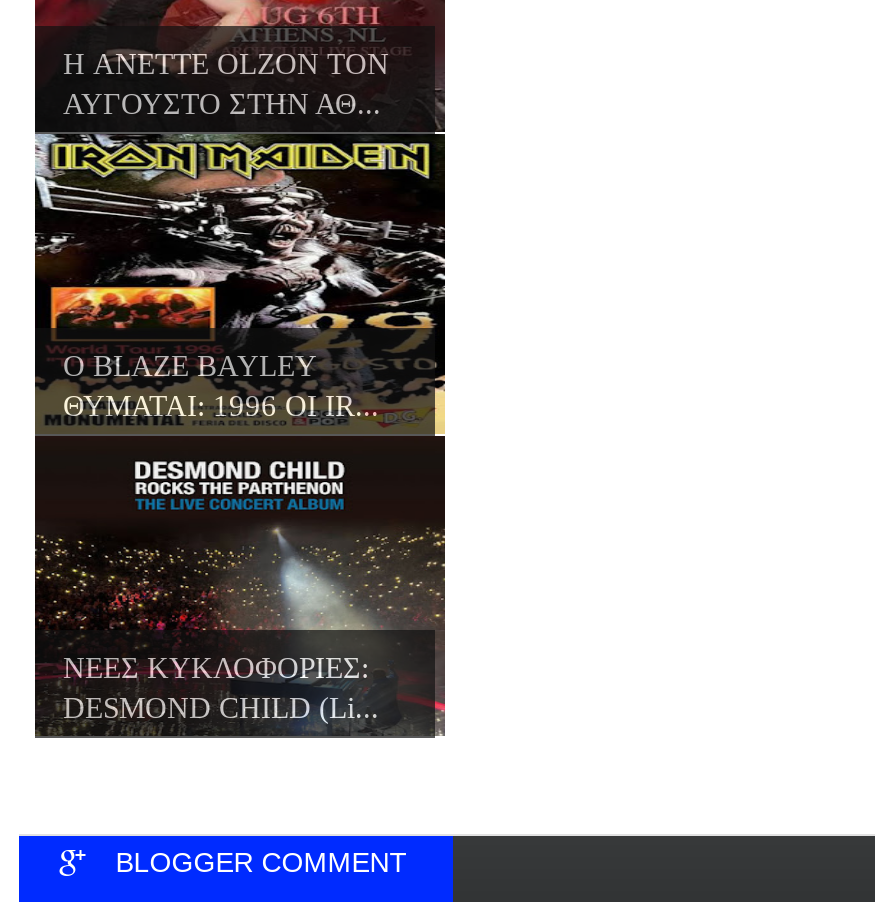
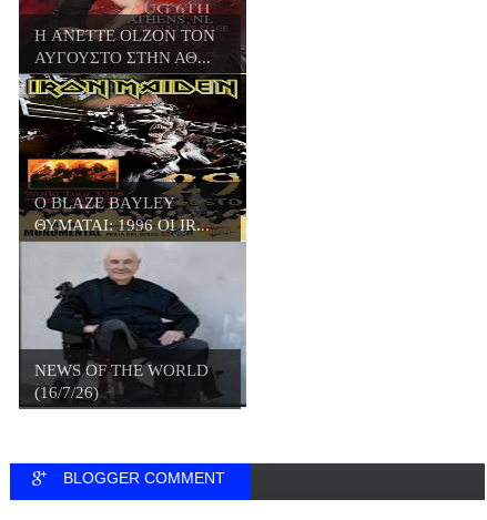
[35,434,447,732] [image] | ΝΕΕΣ ΚΥΚΛΟΦΟΡΙΕΣ: | DESMOND CHILD (Li... -> [19,241,246,407] [image] | NEWS OF THE WORLD | (16/7/26)

